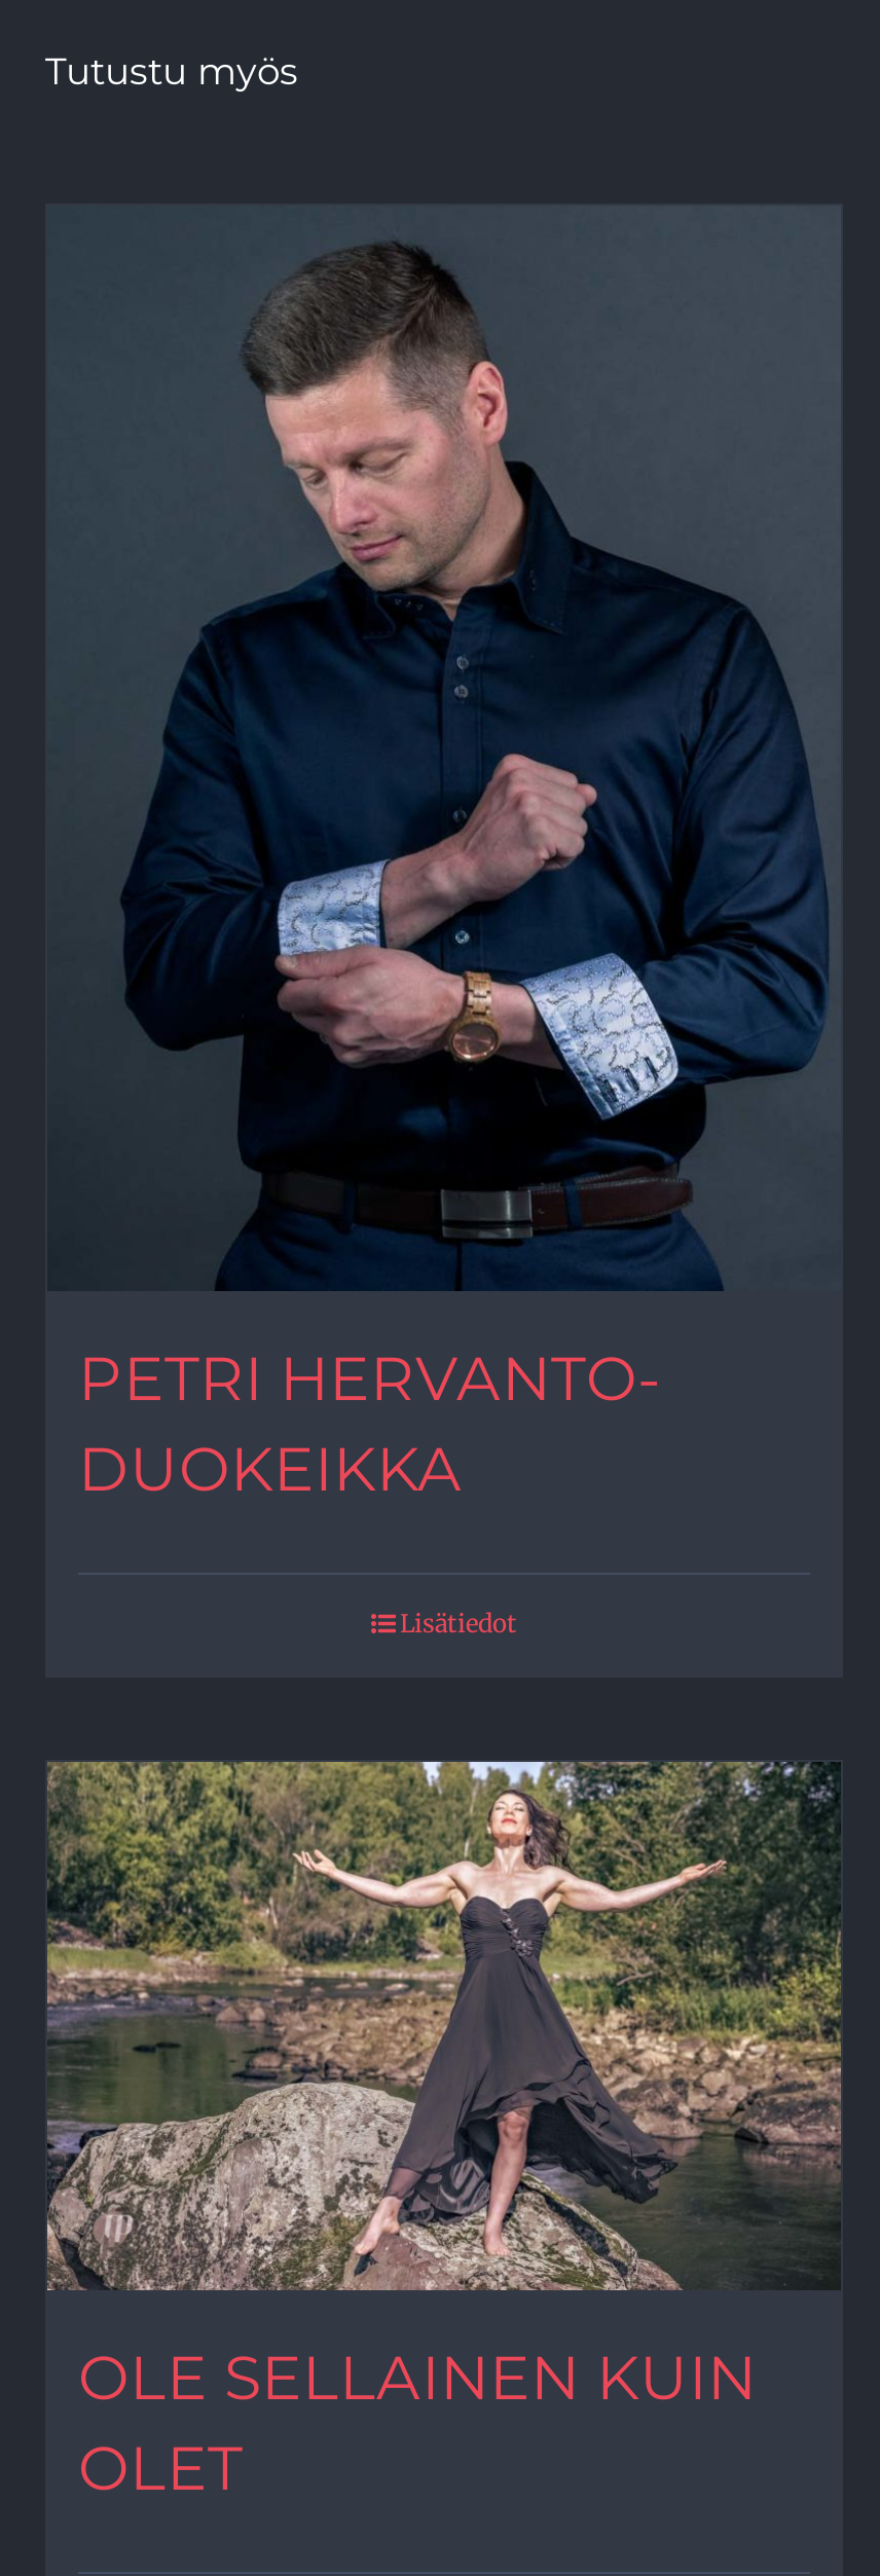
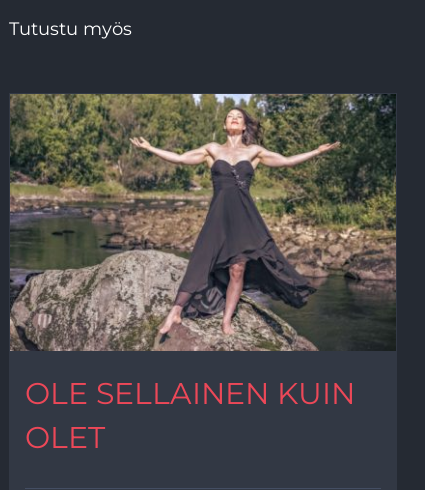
[53,206,841,1638] [image] | PETRI HERVANTO- | DUOKEIKKA | Lisätiedot -> none

